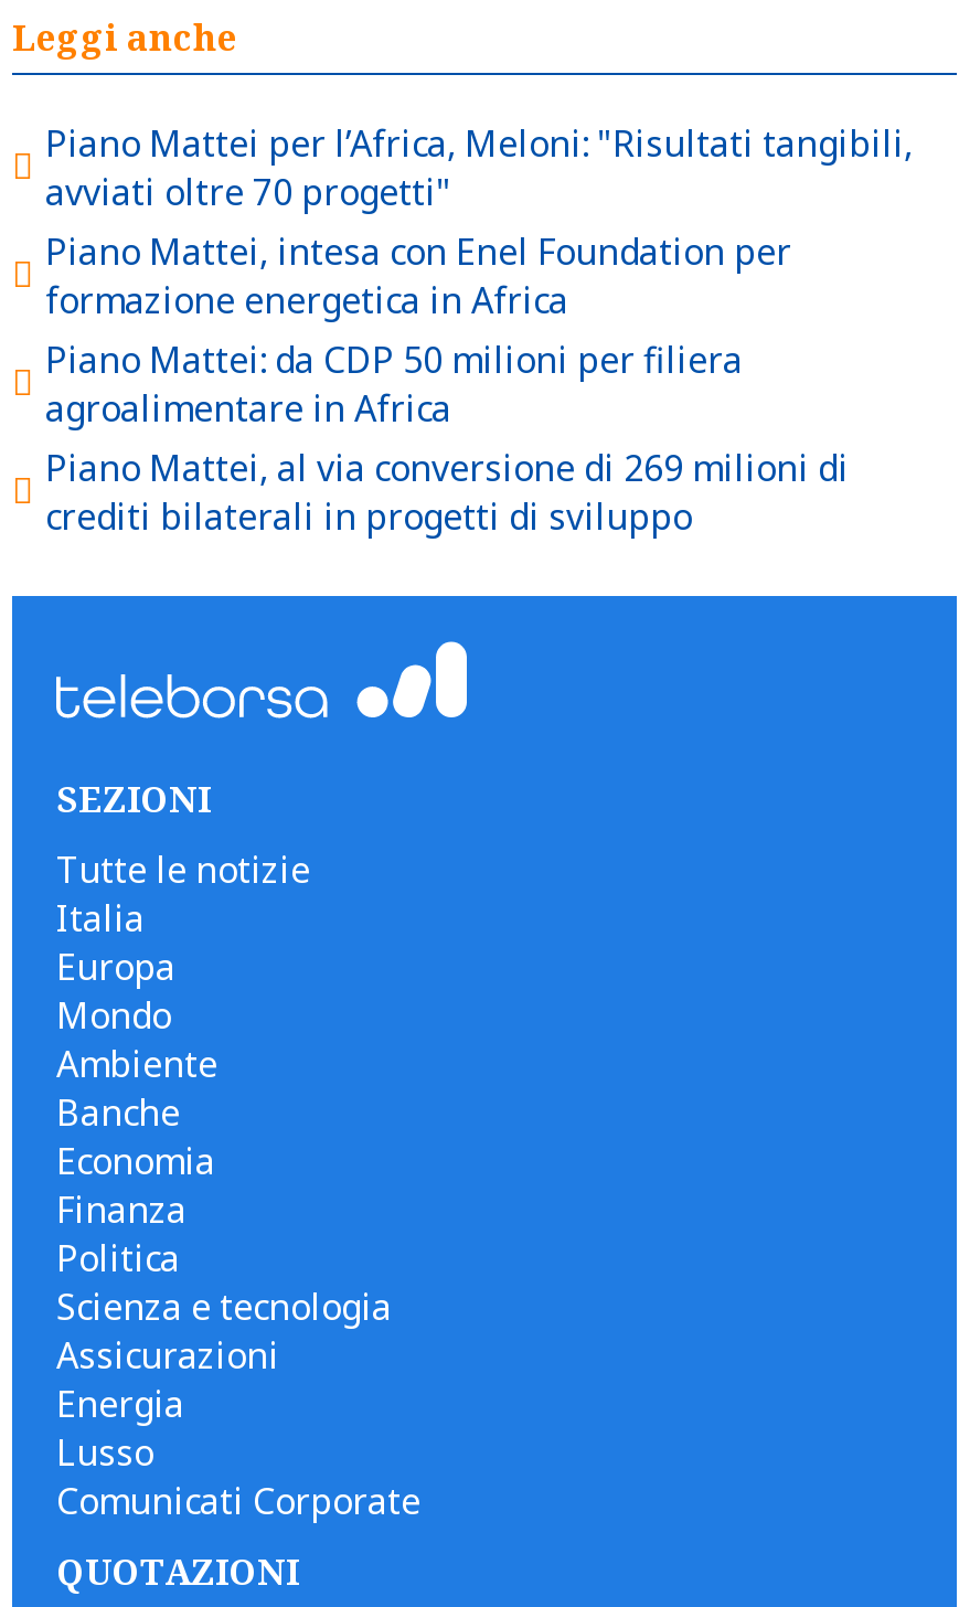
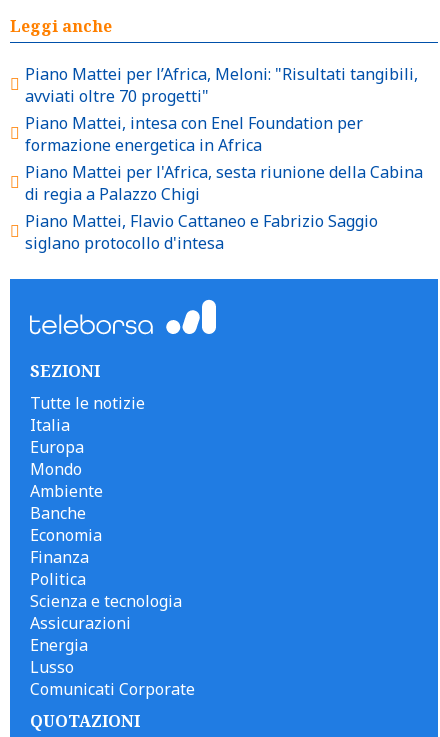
[45,334,849,540] Piano Mattei: da CDP 50 milioni per filiera | agroalimentare in Africa | Piano Mattei, al via conversione di 269 milioni di | crediti bilaterali in progetti di sviluppo -> [25,160,423,253] Piano Mattei per l'Africa, sesta riunione della Cabina | di regia a Palazzo Chigi | Piano Mattei, Flavio Cattaneo e Fabrizio Saggio | siglano protocollo d'intesa

